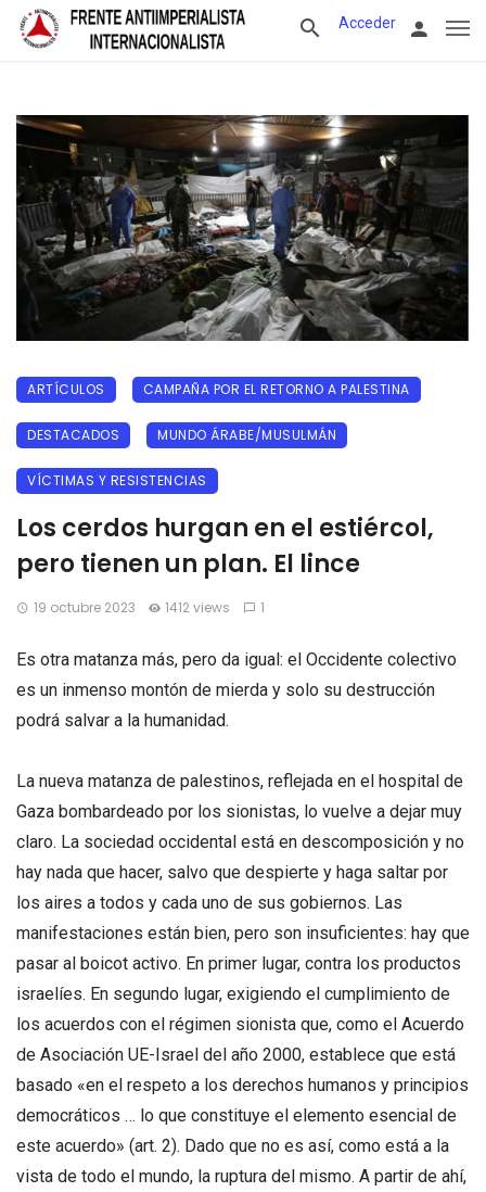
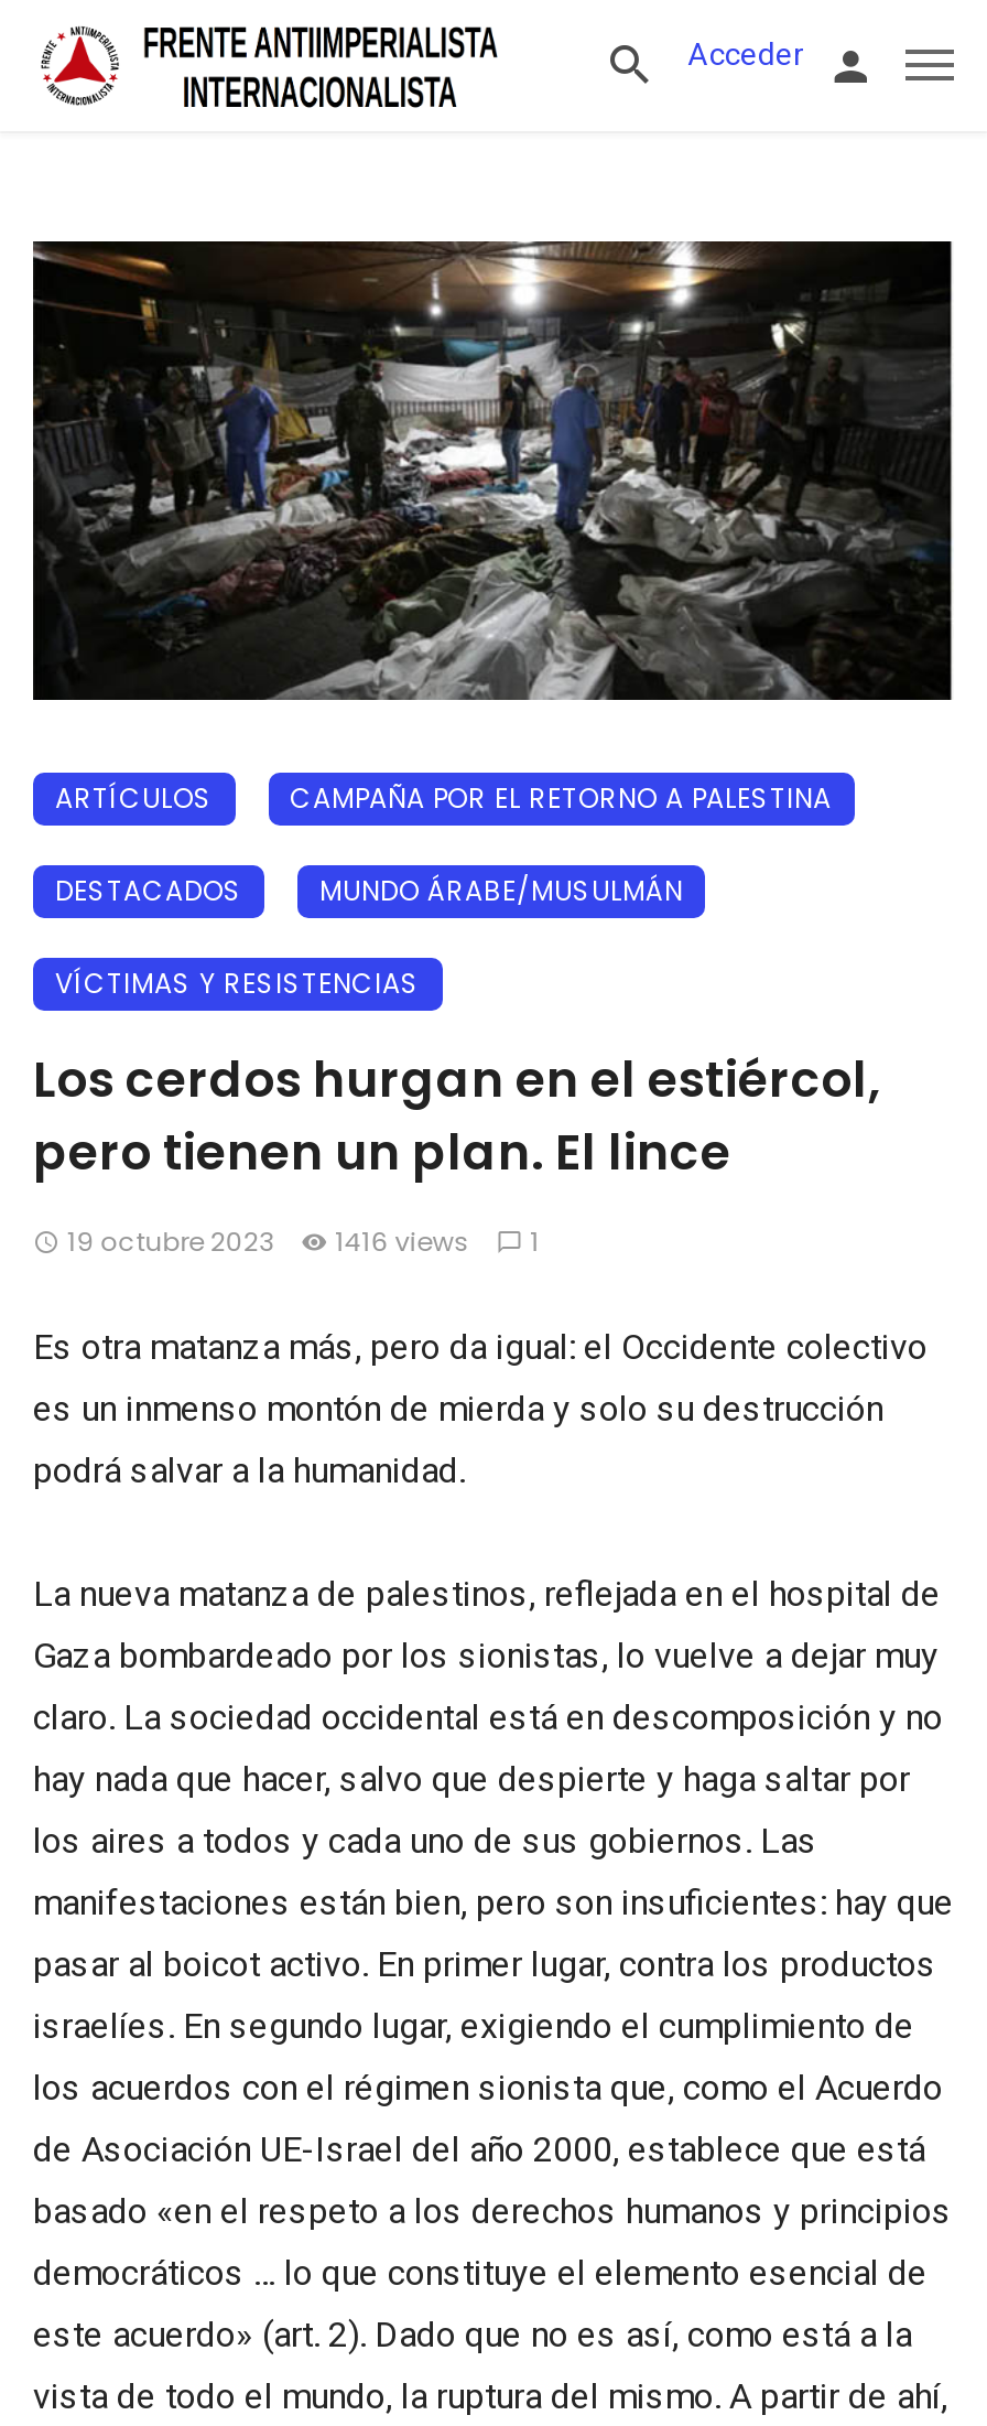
[33,598,264,617] 19 octubre 2023 1412 views 1 -> [67,1223,539,1261] 19 octubre 2023 1416 views 1

